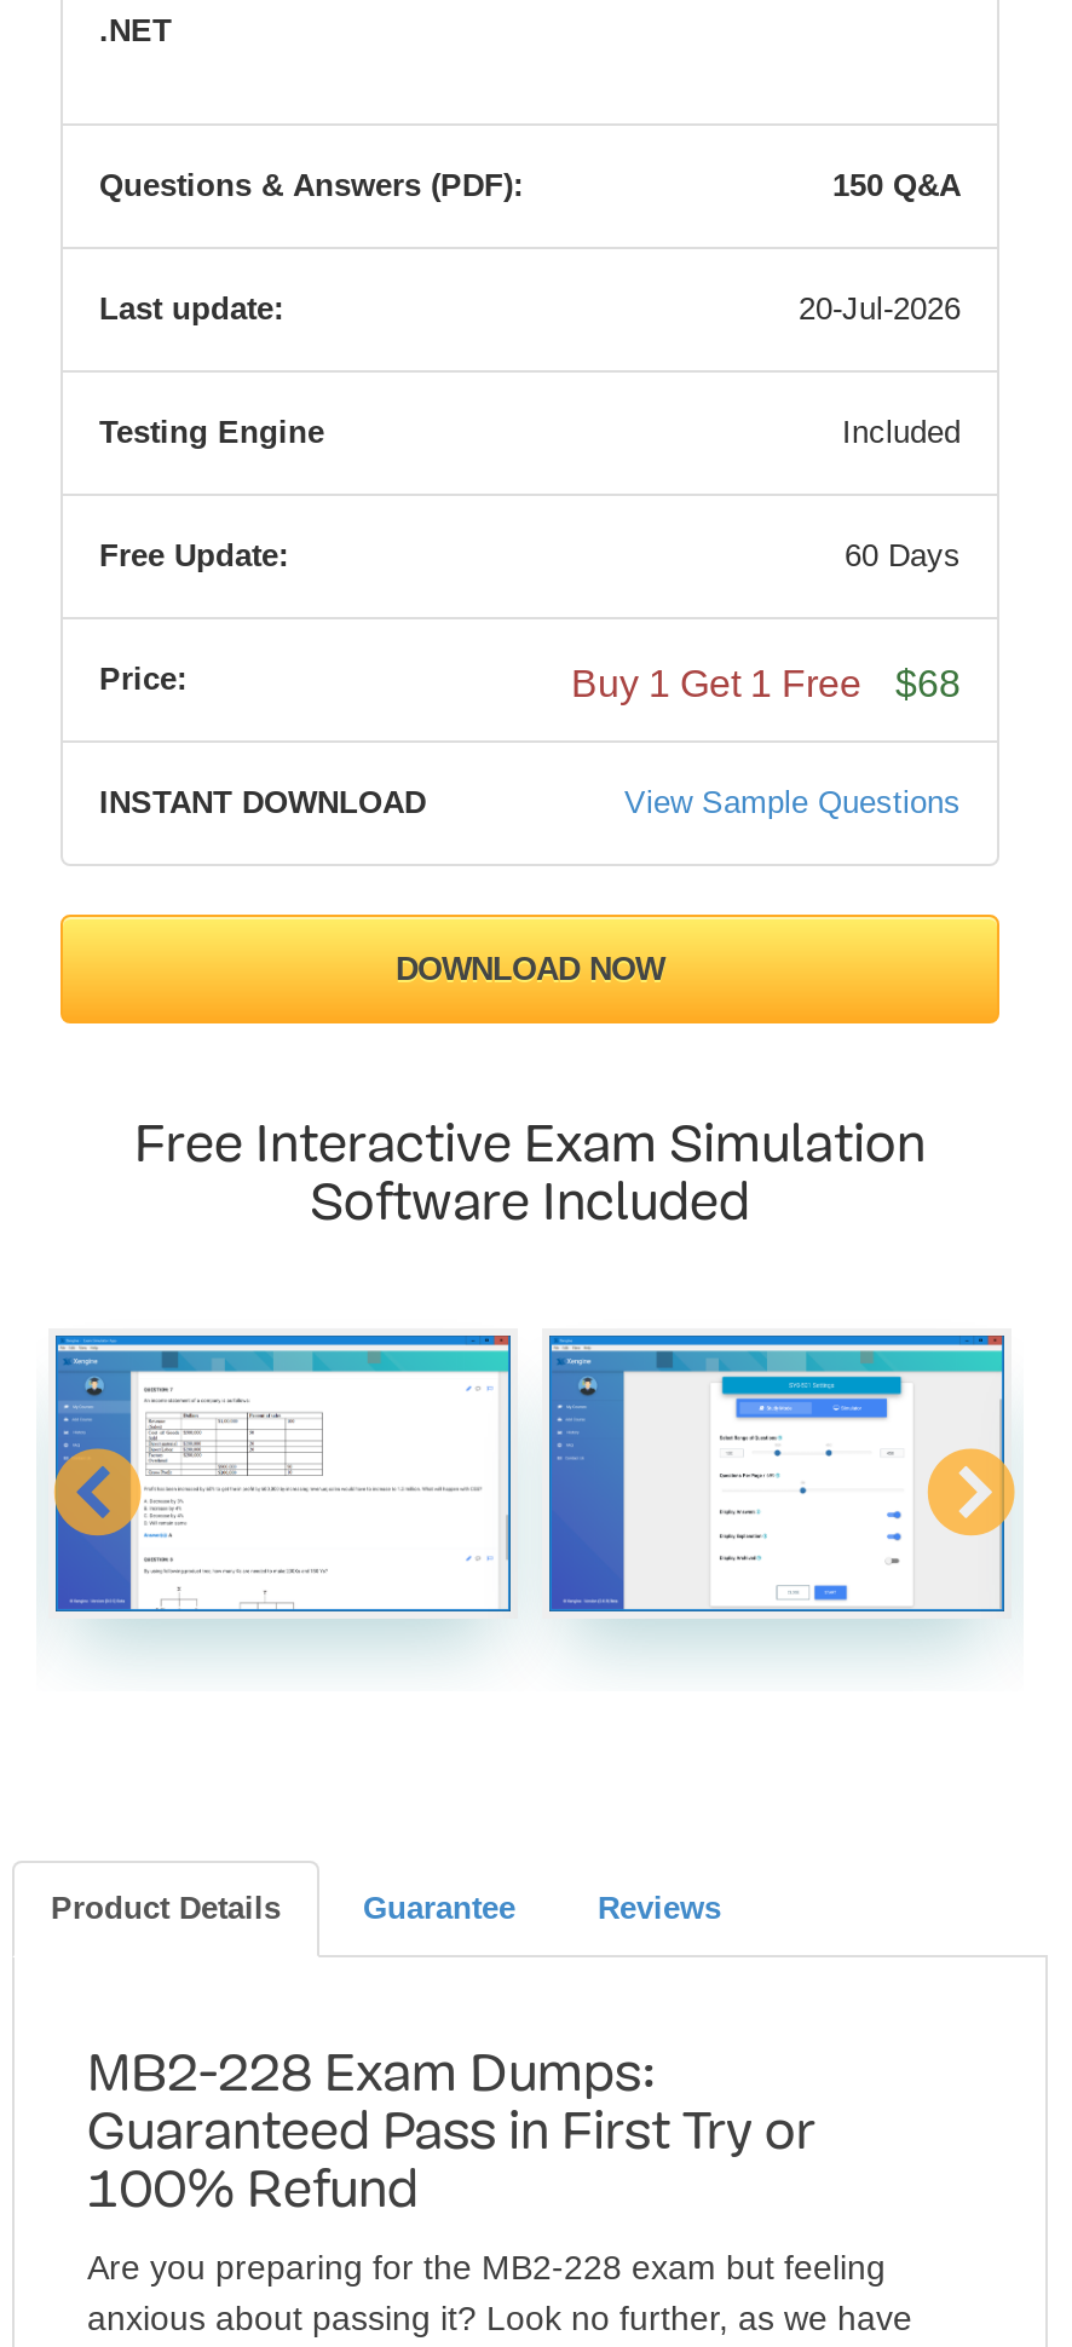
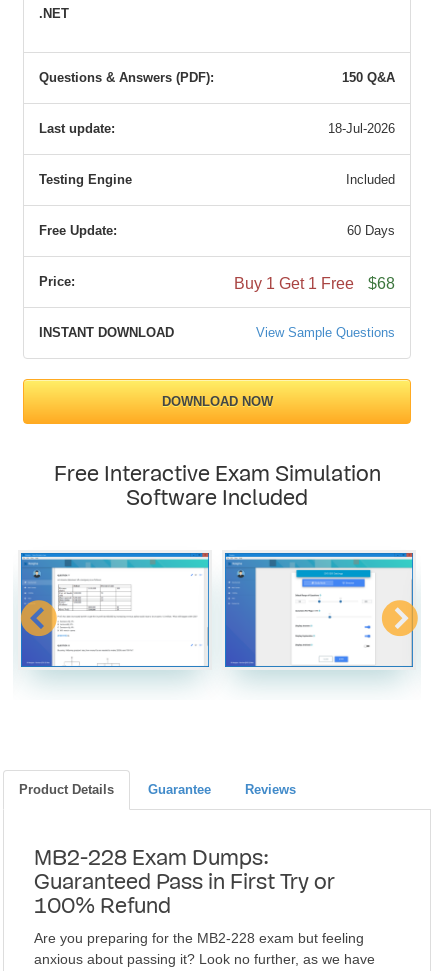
[799,290,961,327] 20-Jul-2026 -> [328,121,395,136] 18-Jul-2026

